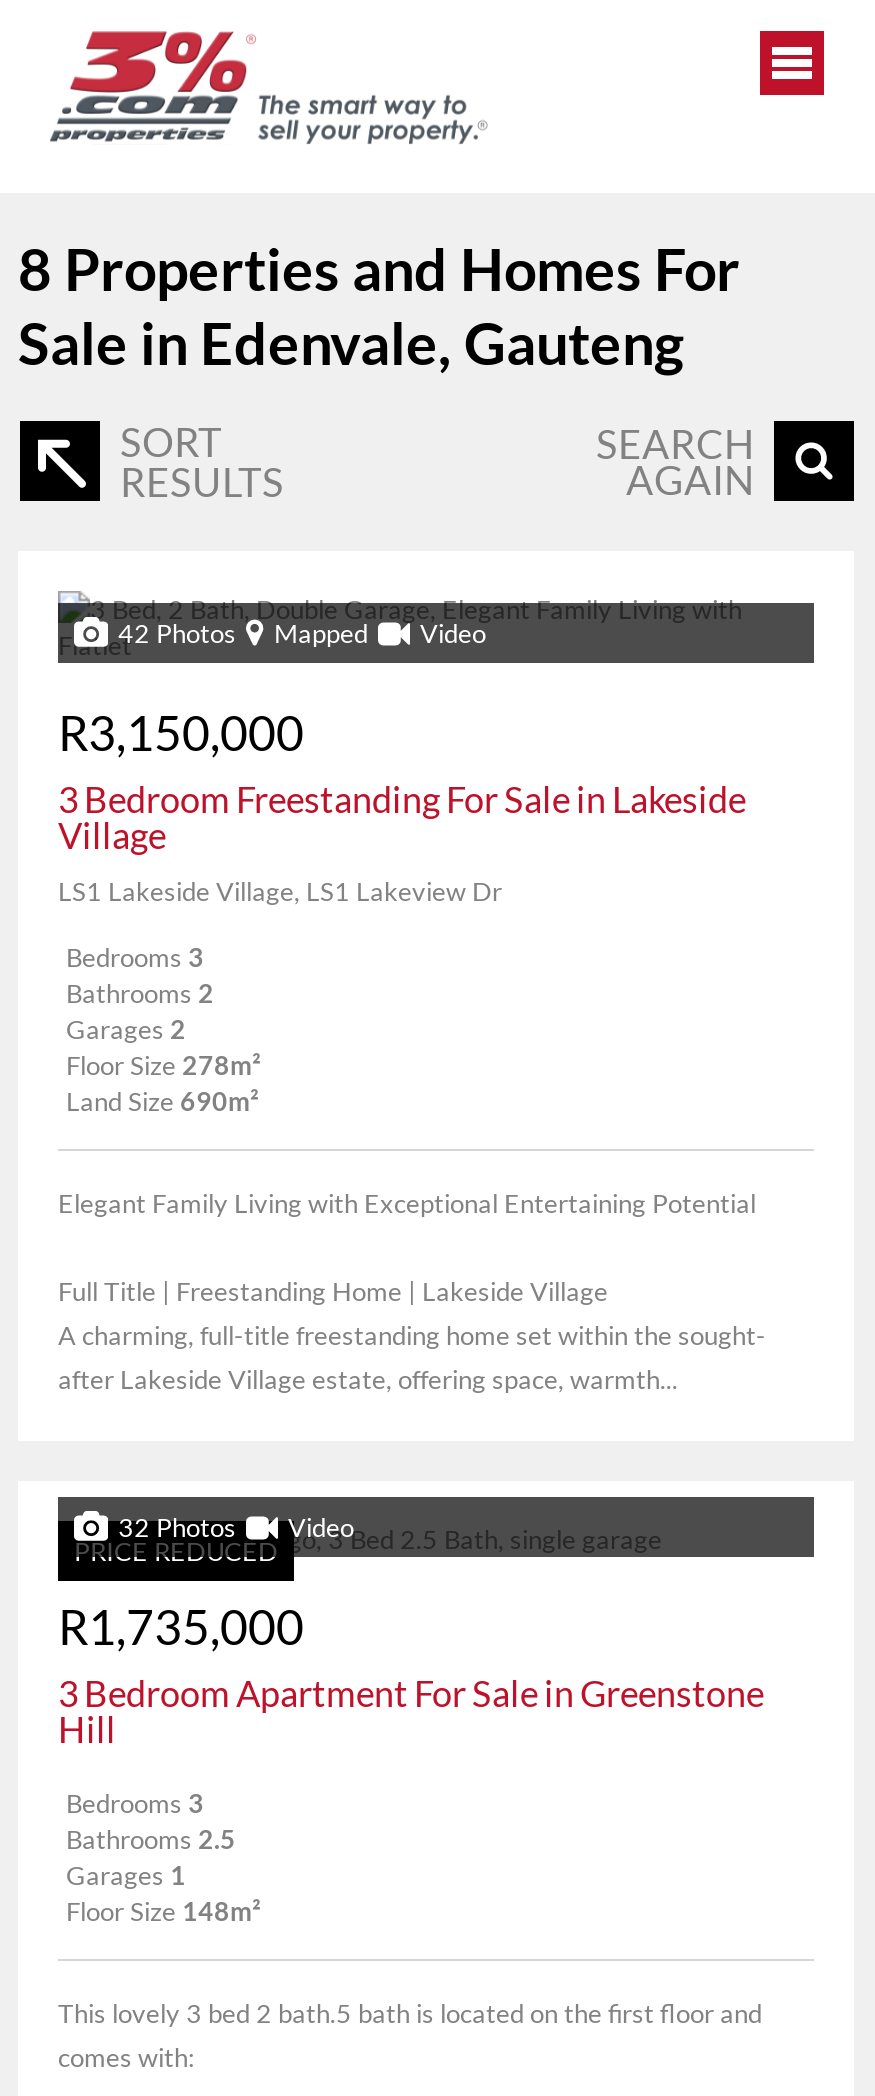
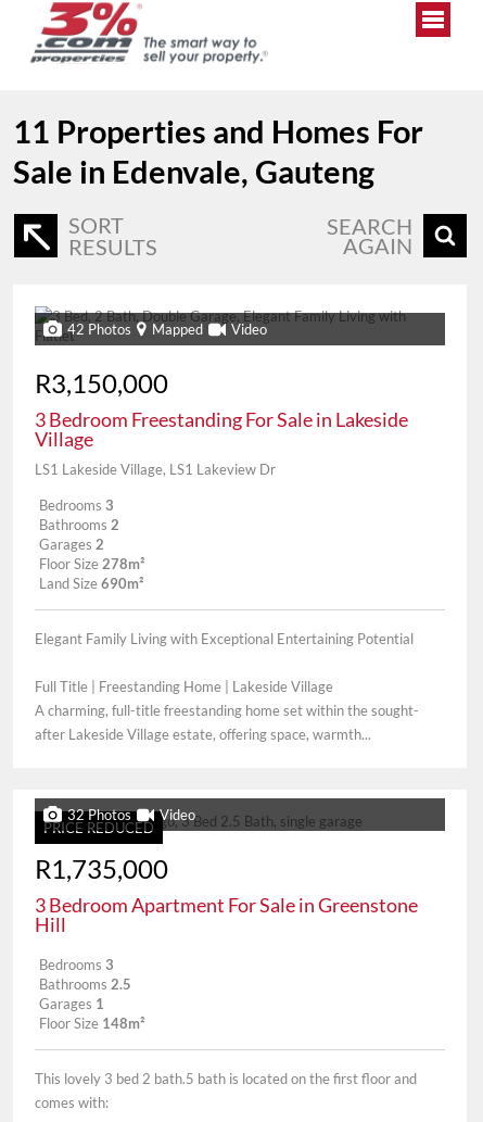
[18,235,740,303] 8 Properties and Homes For -> [13,113,423,150] 11 Properties and Homes For

